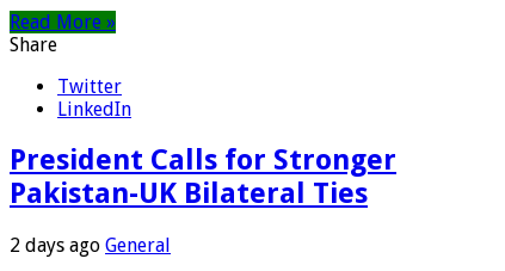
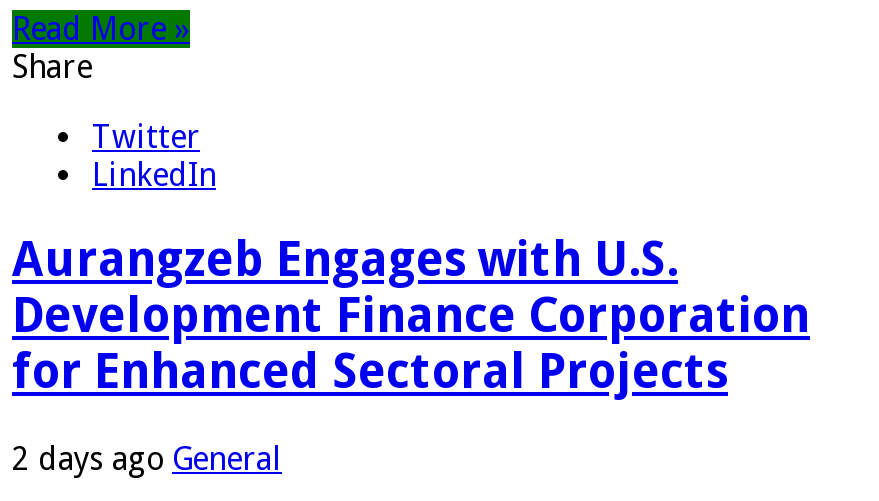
[10,144,396,211] President Calls for Stronger | Pakistan-UK Bilateral Ties -> [12,233,810,401] Aurangzeb Engages with U.S. | Development Finance Corporation | for Enhanced Sectoral Projects

